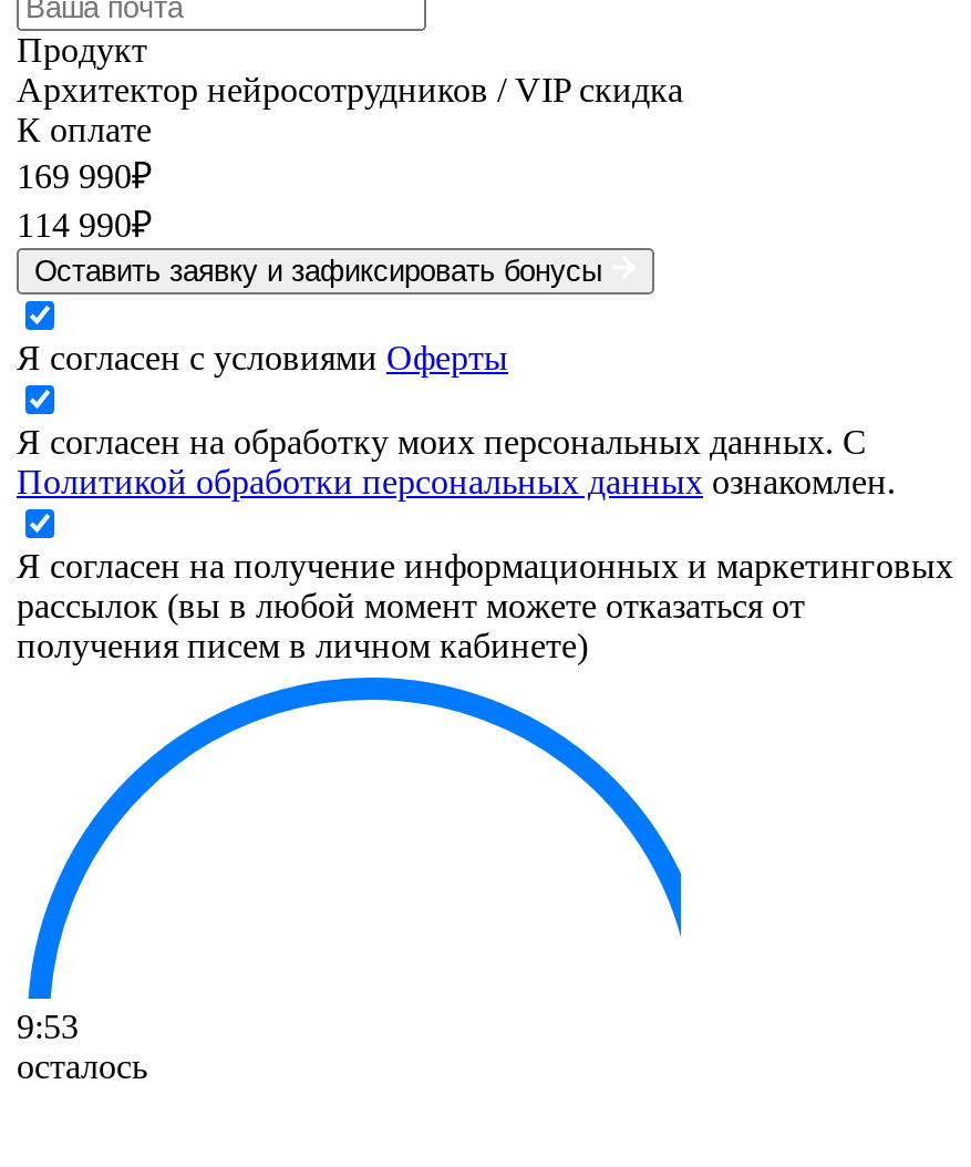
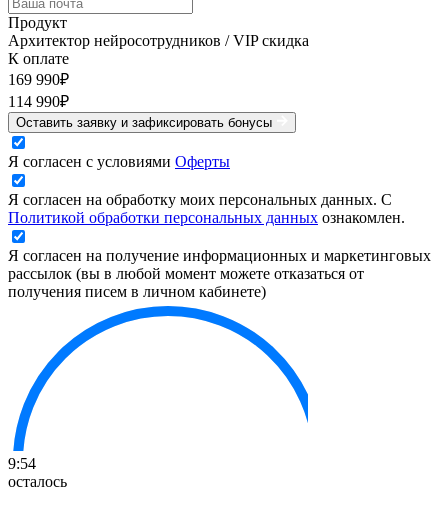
[17,1008,79,1046] 9:53 -> [8,455,36,472] 9:54

